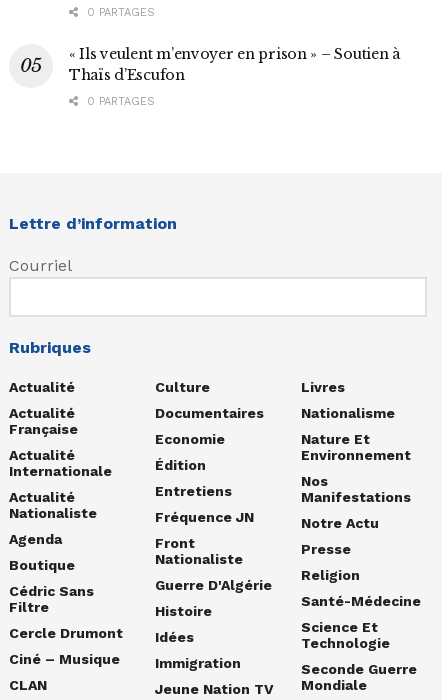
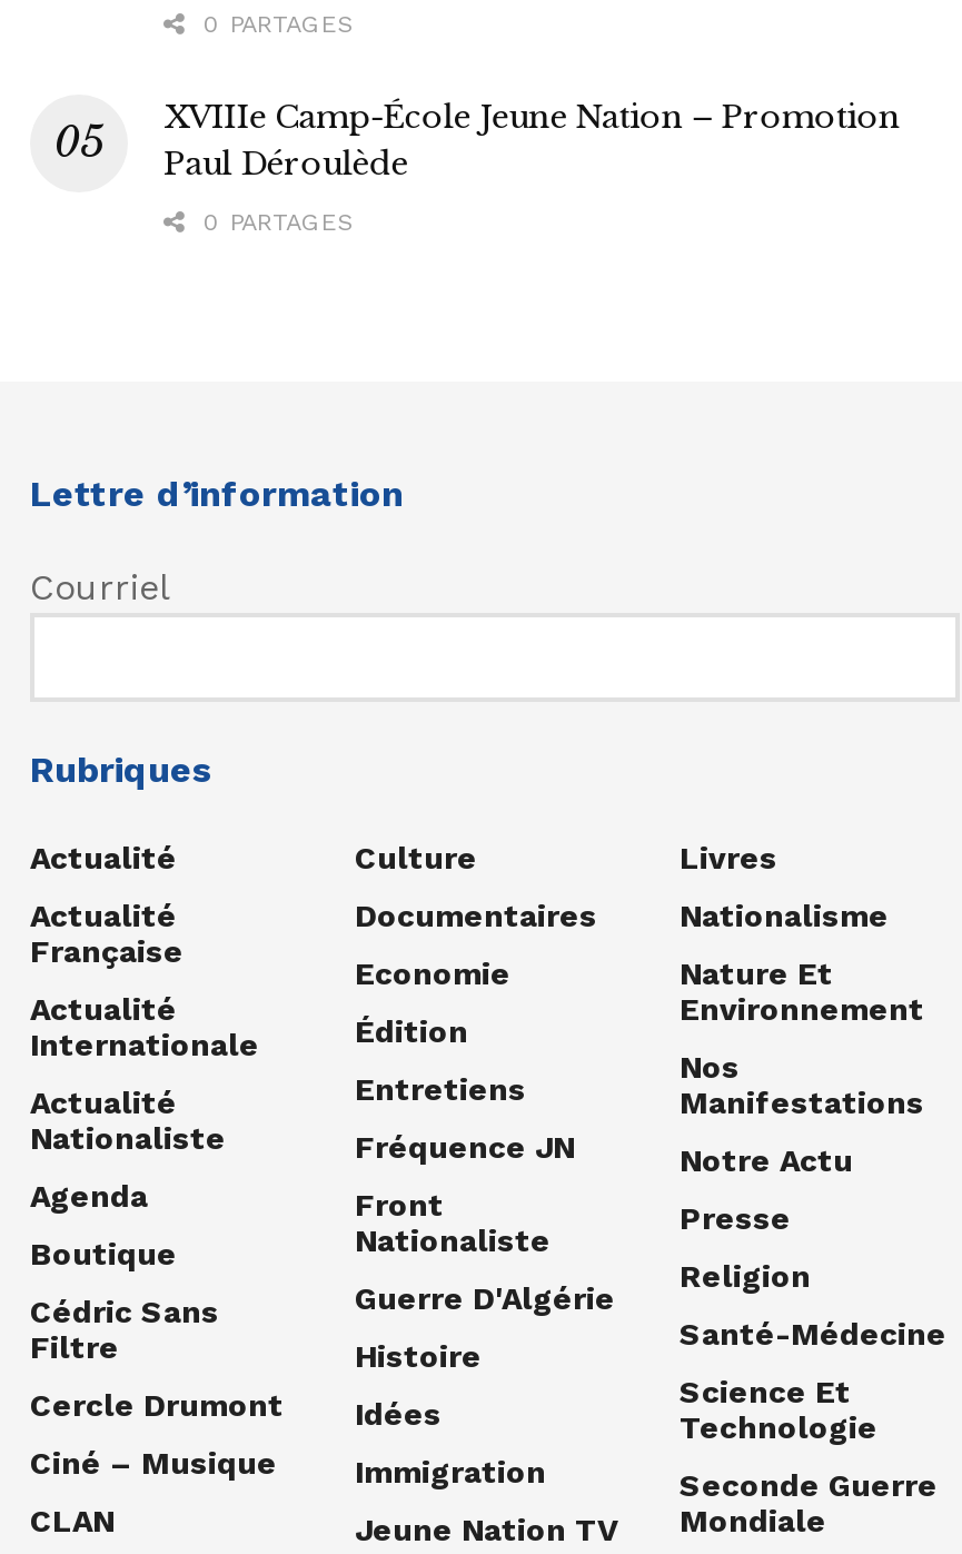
[69,45,400,84] « Ils veulent m’envoyer en prison » – Soutien à | Thaïs d’Escufon -> [163,97,900,183] XVIIIe Camp-École Jeune Nation – Promotion | Paul Déroulède

